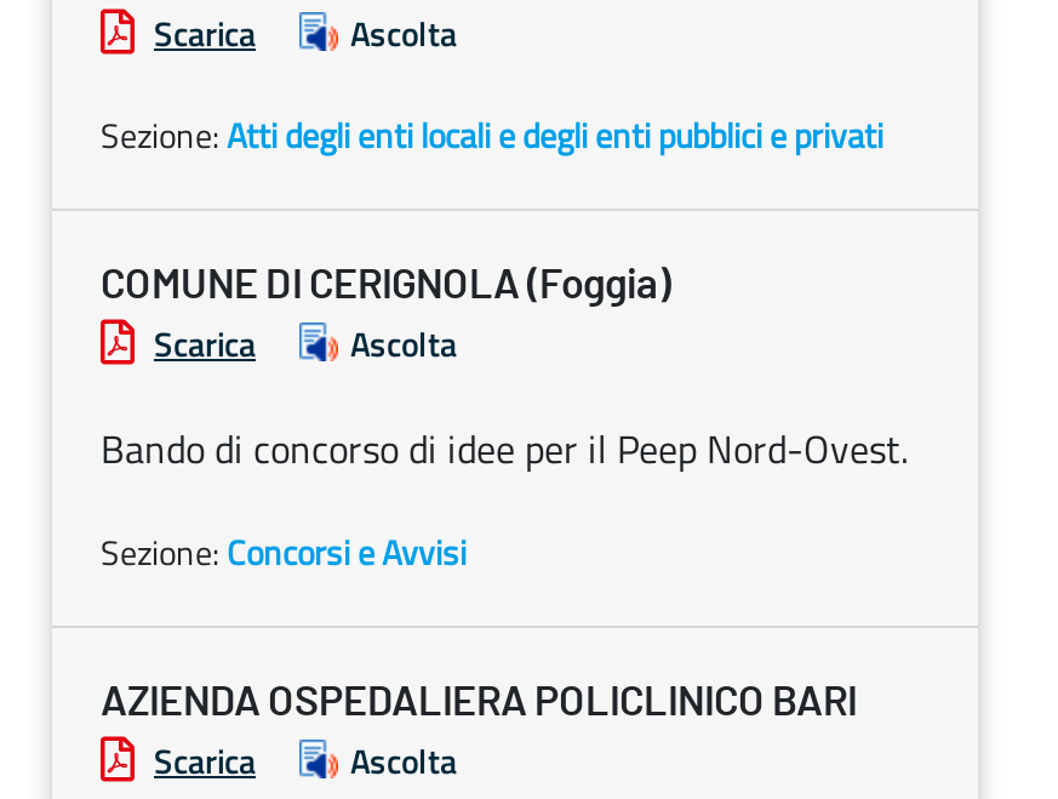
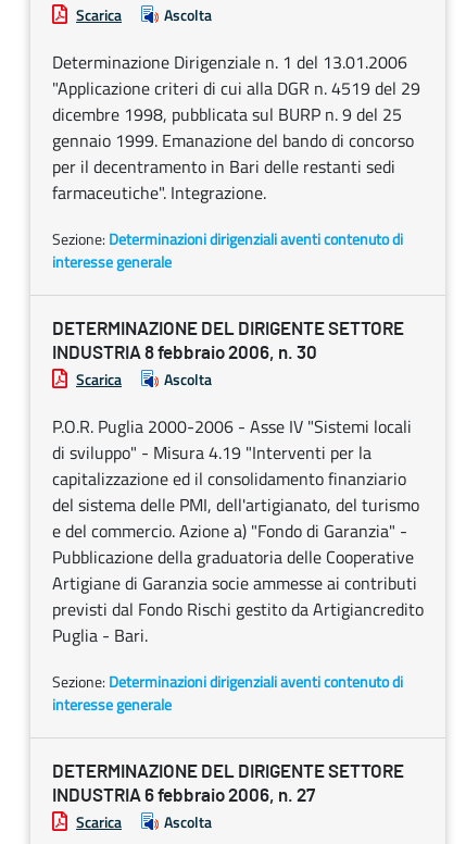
[101,109,883,306] Sezione: Atti degli enti locali e degli enti pubblici e privati | COMUNE DI CERIGNOLA (Foggia) -> [52,49,420,362] Determinazione Dirigenziale n. 1 del 13.01.2006 | "Applicazione criteri di cui alla DGR n. 4519 del 29 | dicembre 1998, pubblicata sul BURP n. 9 del 25 | gennaio 1999. Emanazione del bando di concorso | per il decentramento in Bari delle restanti sedi | farmaceutiche". Integrazione. | Sezione: Determinazioni dirigenziali aventi contenuto di | interesse generale | DETERMINAZIONE DEL DIRIGENTE SETTORE | INDUSTRIA 8 febbraio 2006, n. 30
[101,420,908,478] Bando di concorso di idee per il Peep Nord-Ovest. -> [52,413,424,648] P.O.R. Puglia 2000-2006 - Asse IV "Sistemi locali | di sviluppo" - Misura 4.19 "Interventi per la | capitalizzazione ed il consolidamento finanziario | del sistema delle PMI, dell'artigianato, del turismo | e del commercio. Azione a) "Fondo di Garanzia" - | Pubblicazione della graduatoria delle Cooperative | Artigiane di Garanzia socie ammesse ai contributi | previsti dal Fondo Rischi gestito da Artigiancredito | Puglia - Bari.
[101,526,467,577] Sezione: Concorsi e Avvisi -> [52,670,403,716] Sezione: Determinazioni dirigenziali aventi contenuto di | interesse generale
[101,681,857,723] AZIENDA OSPEDALIERA POLICLINICO BARI -> [52,762,404,805] DETERMINAZIONE DEL DIRIGENTE SETTORE | INDUSTRIA 6 febbraio 2006, n. 27

